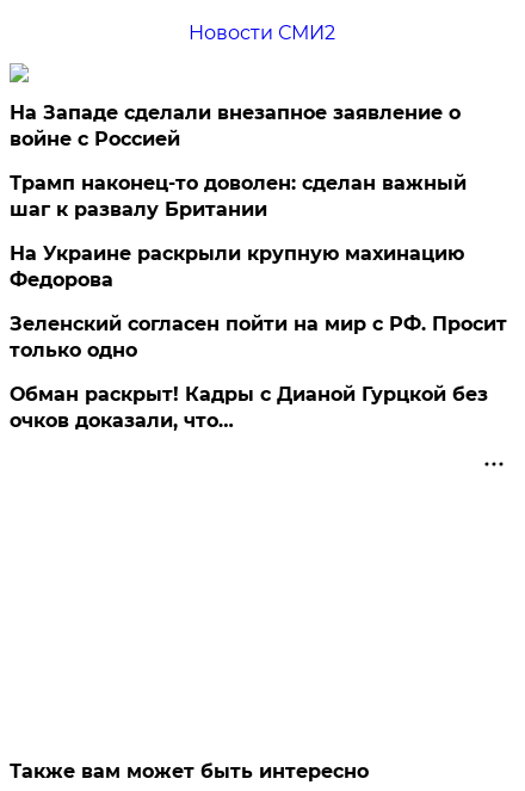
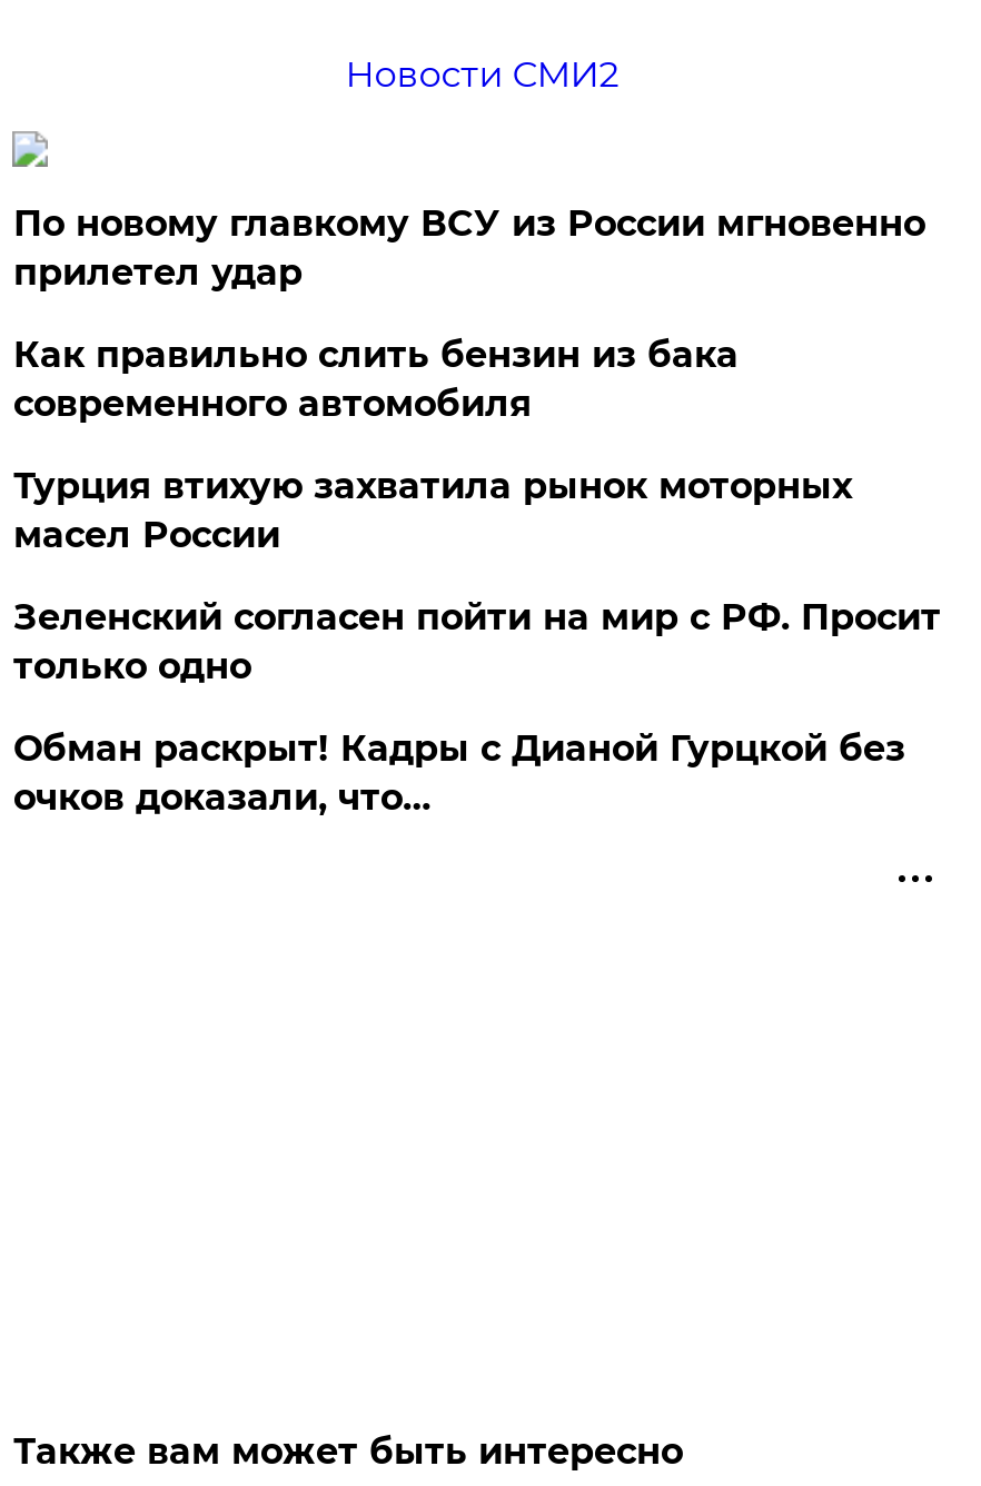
[10,102,461,151] На Западе сделали внезапное заявление о | войне с Россией -> [13,202,925,293] По новому главкому ВСУ из России мгновенно | прилетел удар
[10,172,467,221] Трамп наконец-то доволен: сделан важный | шаг к развалу Британии -> [13,333,738,424] Как правильно слить бензин из бака | современного автомобиля
[10,243,465,291] На Украине раскрыли крупную махинацию | Федорова -> [13,464,852,556] Турция втихую захватила рынок моторных | масел России

